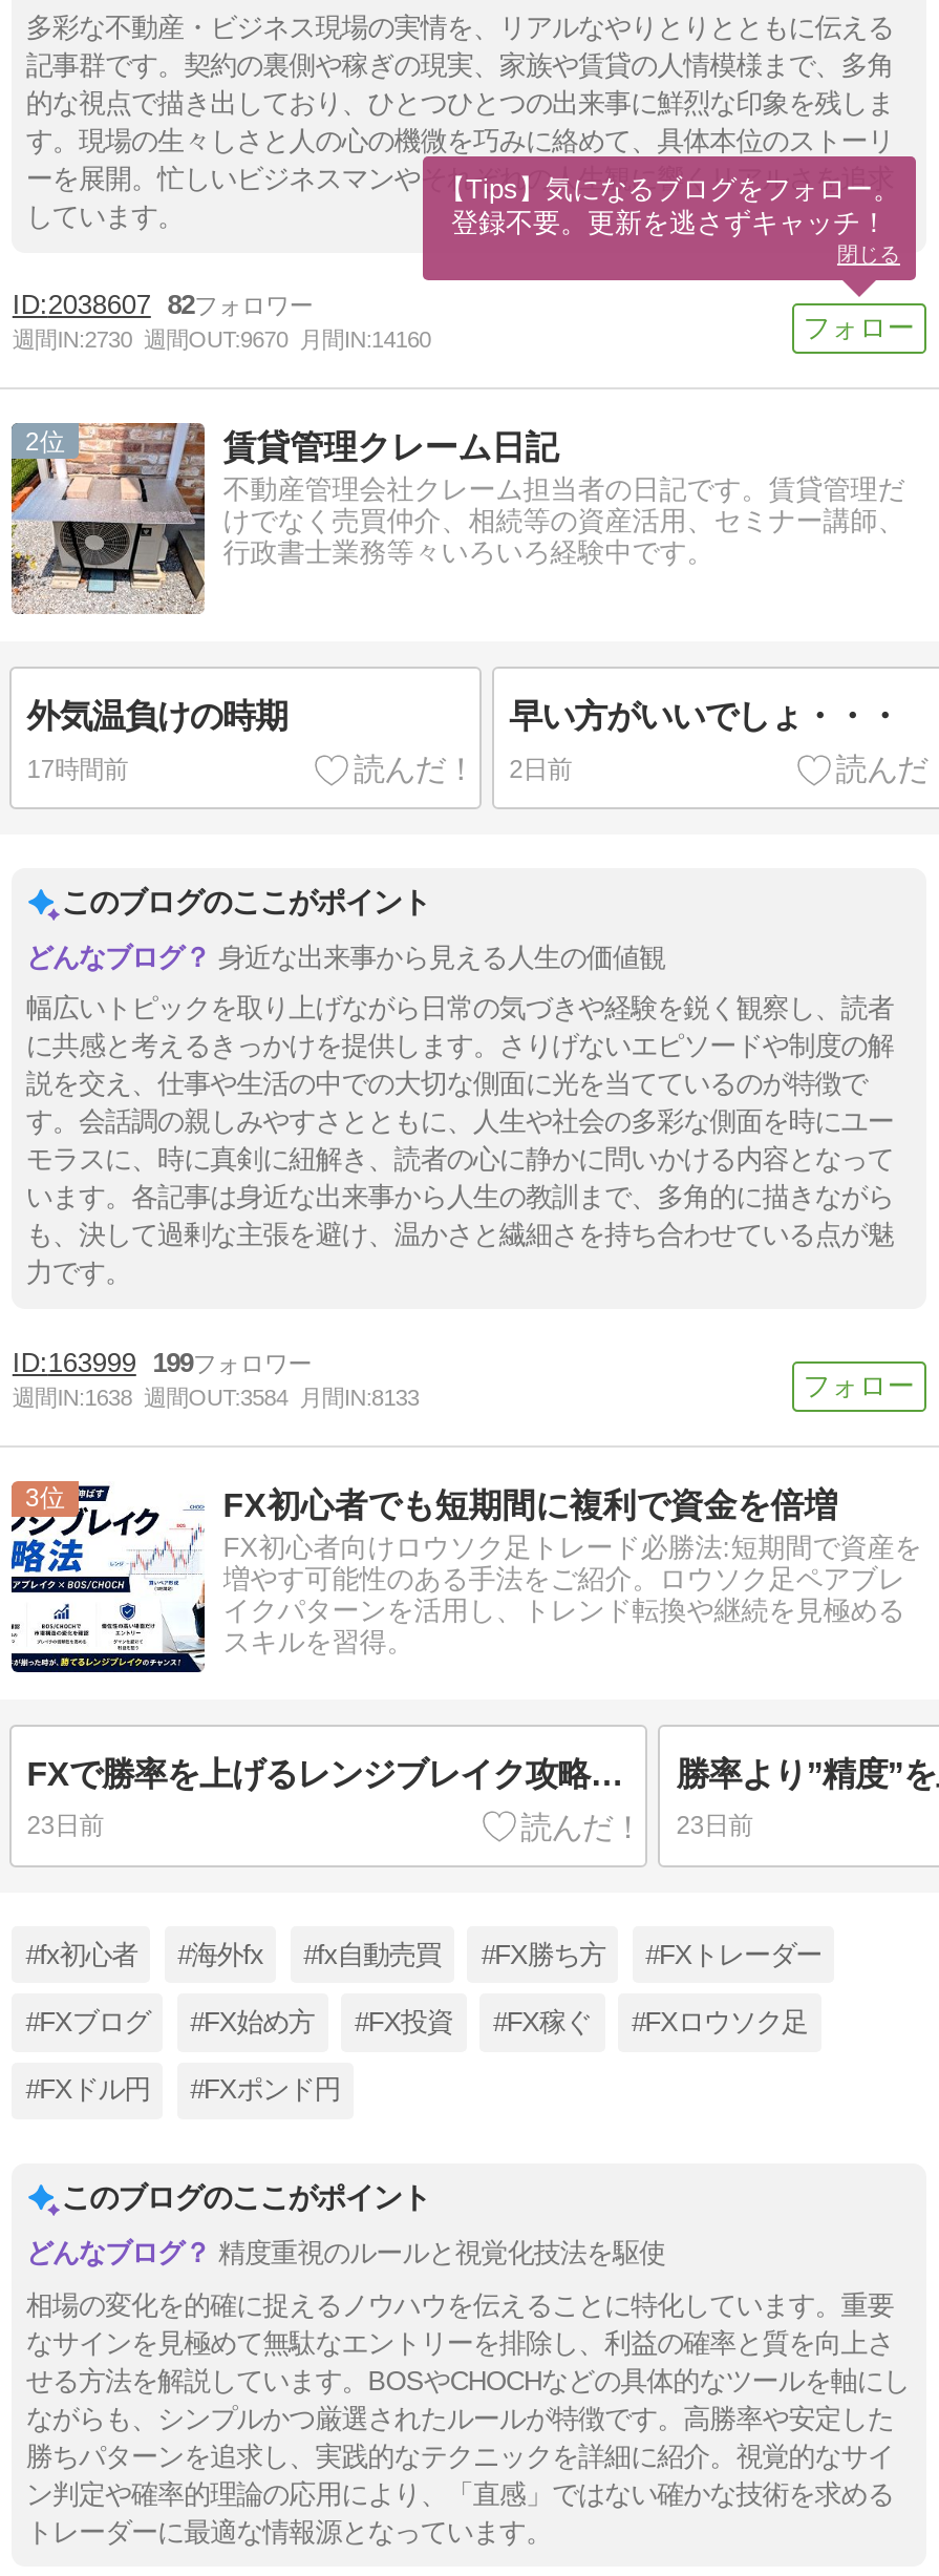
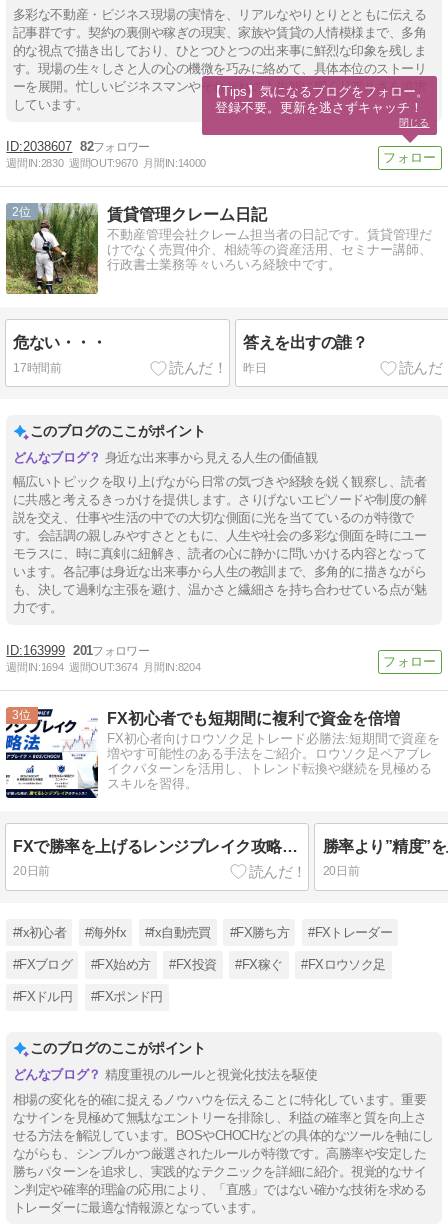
[12,327,431,352] 週間IN:2730 週間OUT:9670 月間IN:14160 -> [6,157,206,169] 週間IN:2830 週間OUT:9670 月間IN:14000
[9,421,207,614] [image] -> [5,202,99,295] [image]
[27,699,287,734] 外気温負けの時期 -> [13,334,106,351] 危ない・・・
[509,699,900,734] 早い方がいいでしょ・・・ -> [243,334,367,351] 答えを出すの誰？
[509,754,572,784] 2日前 -> [243,361,266,375] 昨日
[48,1347,193,1378] 163999 199 -> [23,643,92,658] 163999 201
[12,1384,419,1410] 週間IN:1638 週間OUT:3584 月間IN:8133 -> [6,661,200,673] 週間IN:1694 週間OUT:3674 月間IN:8204
[27,1812,104,1841] 23日前 -> [13,864,50,878] 20日前
[676,1812,753,1841] 23日前 -> [323,864,359,878] 20日前

